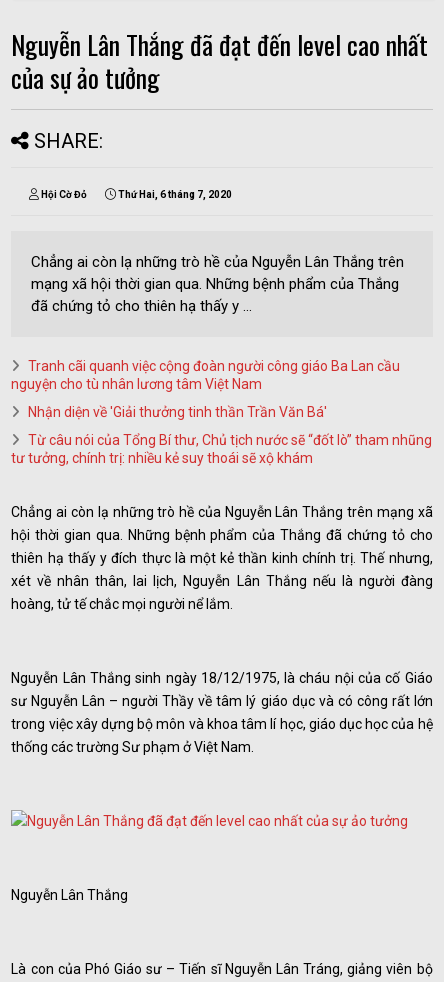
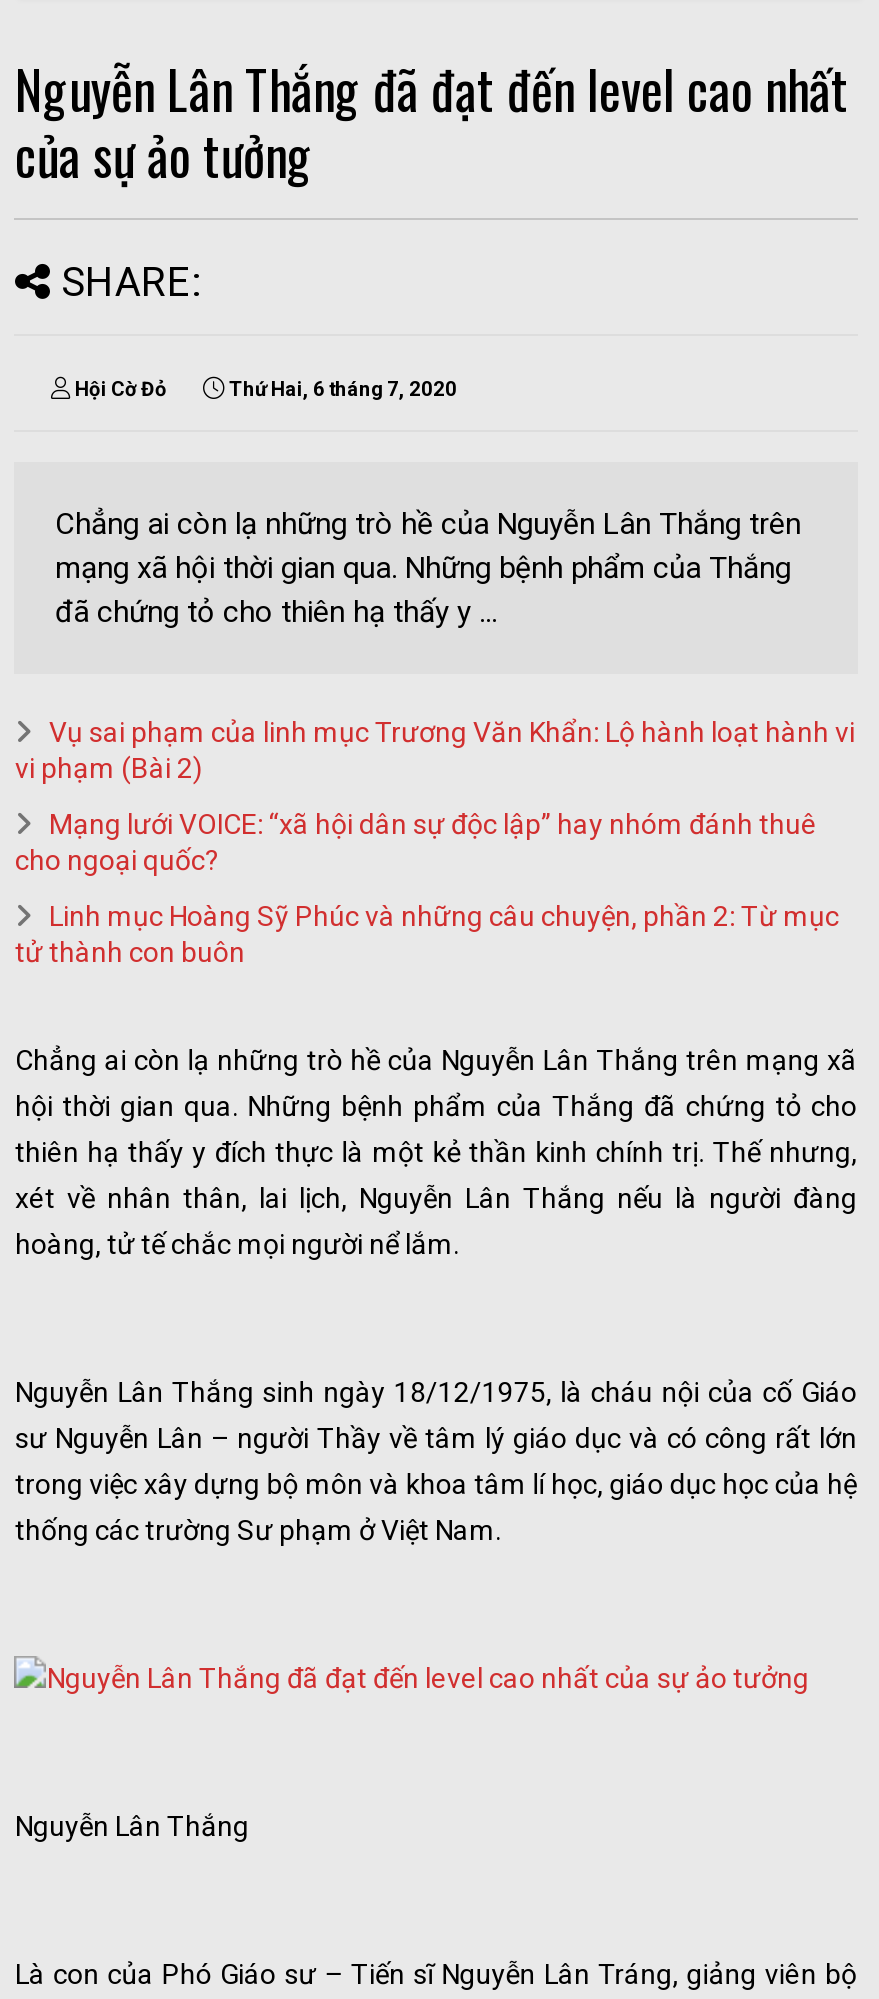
[11,358,400,392] Tranh cãi quanh việc cộng đoàn người công giáo Ba Lan cầu | nguyện cho tù nhân lương tâm Việt Nam -> [15,716,855,784] Vụ sai phạm của linh mục Trương Văn Khẩn: Lộ hành loạt hành vi | vi phạm (Bài 2)
[28,404,327,420] Nhận diện về 'Giải thưởng tinh thần Trần Văn Bá' -> [15,808,817,876] Mạng lưới VOICE: “xã hội dân sự độc lập” hay nhóm đánh thuê | cho ngoại quốc?
[11,432,432,466] Từ câu nói của Tổng Bí thư, Chủ tịch nước sẽ “đốt lò” tham nhũng | tư tưởng, chính trị: nhiều kẻ suy thoái sẽ xộ khám -> [15,900,839,968] Linh mục Hoàng Sỹ Phúc và những câu chuyện, phần 2: Từ mục | tử thành con buôn

